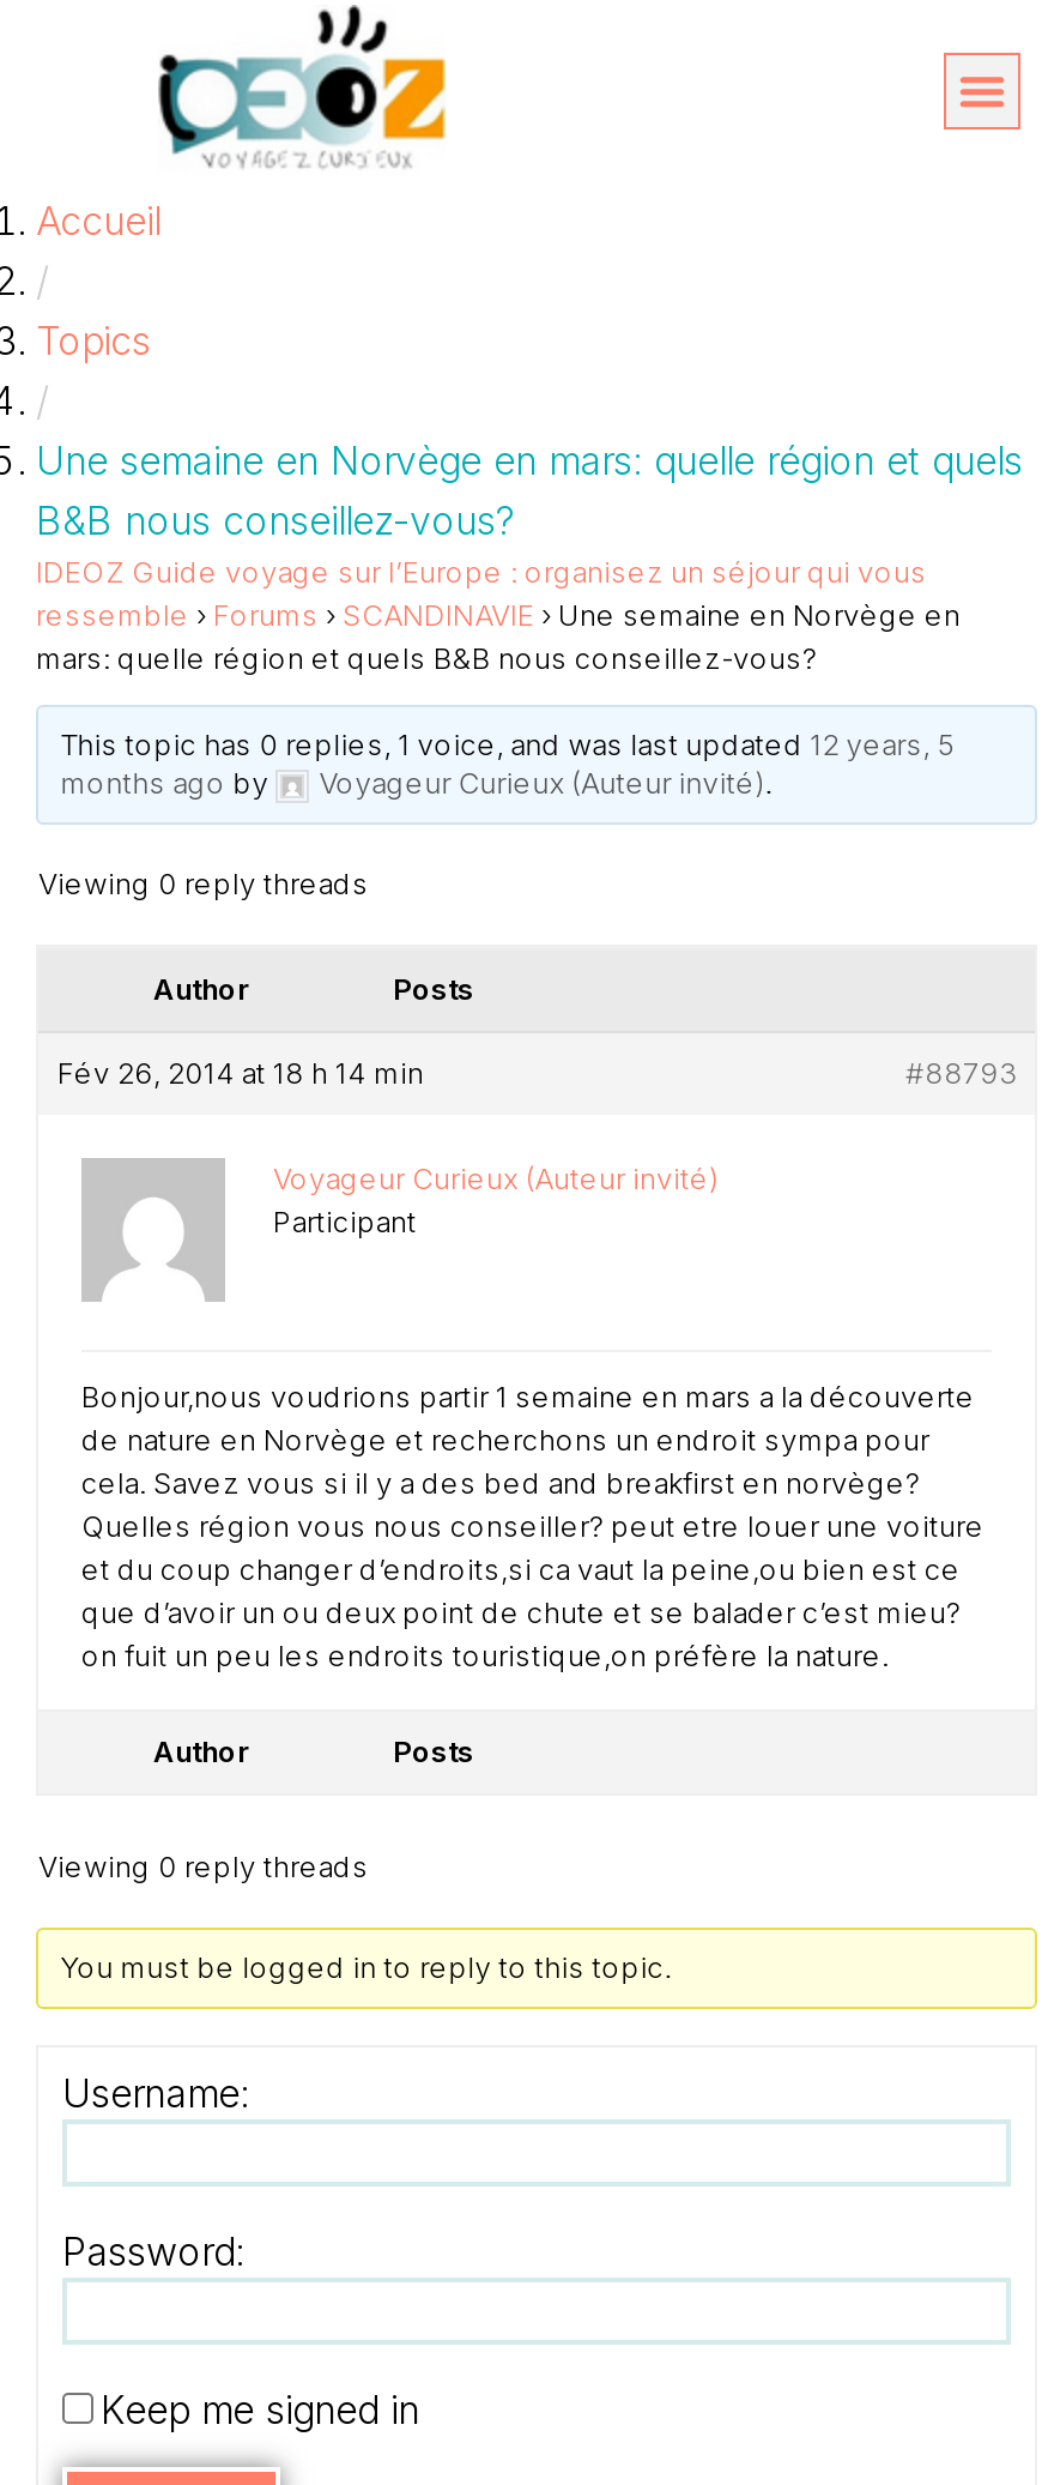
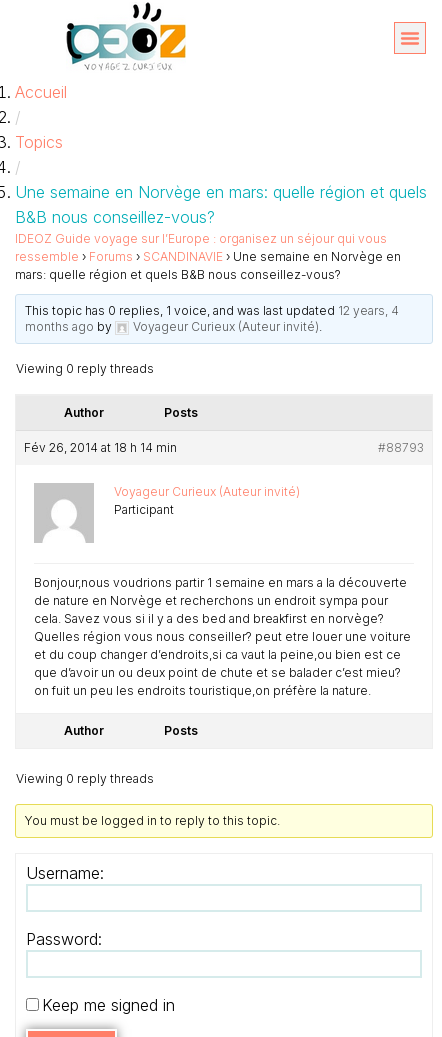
[60,726,954,762] This topic has 0 replies, 1 voice, and was last updated 12 years, 5 -> [25,303,399,318] This topic has 0 replies, 1 voice, and was last updated 12 years, 4

